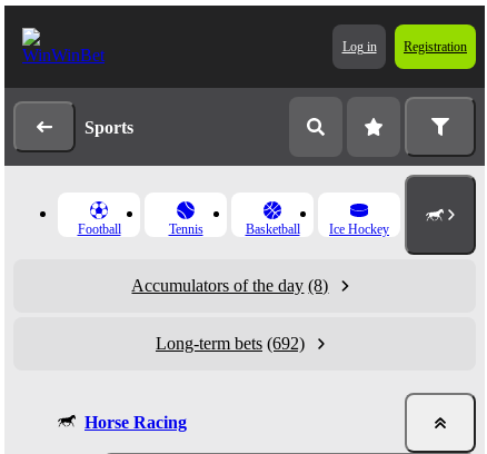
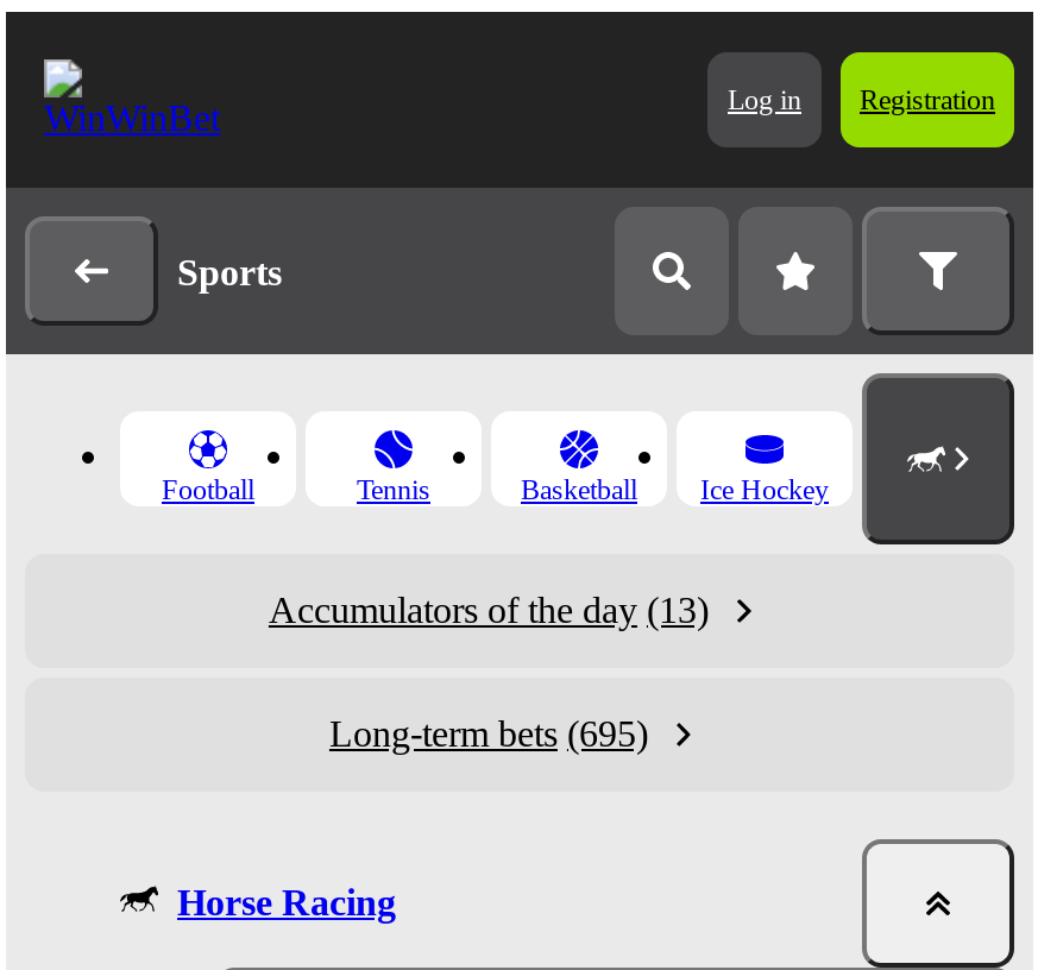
[132,276,329,295] Accumulators of the day (8) -> [269,590,709,630] Accumulators of the day (13)
[156,334,305,353] Long-term bets (692) -> [329,713,648,754] Long-term bets (695)

